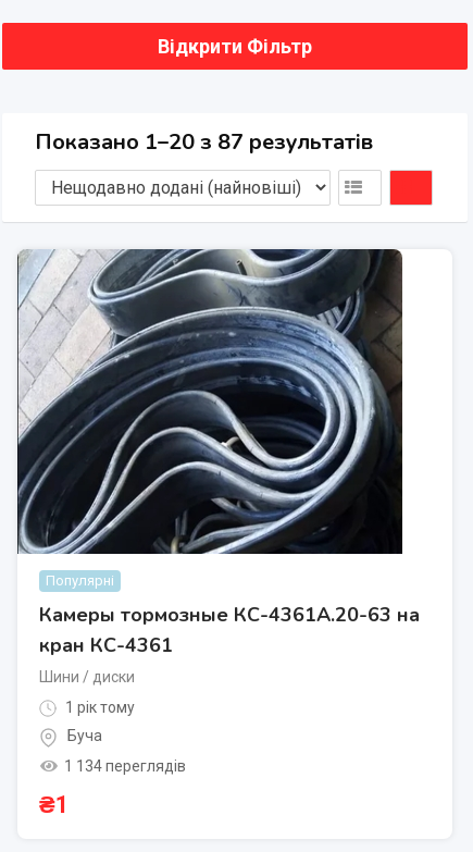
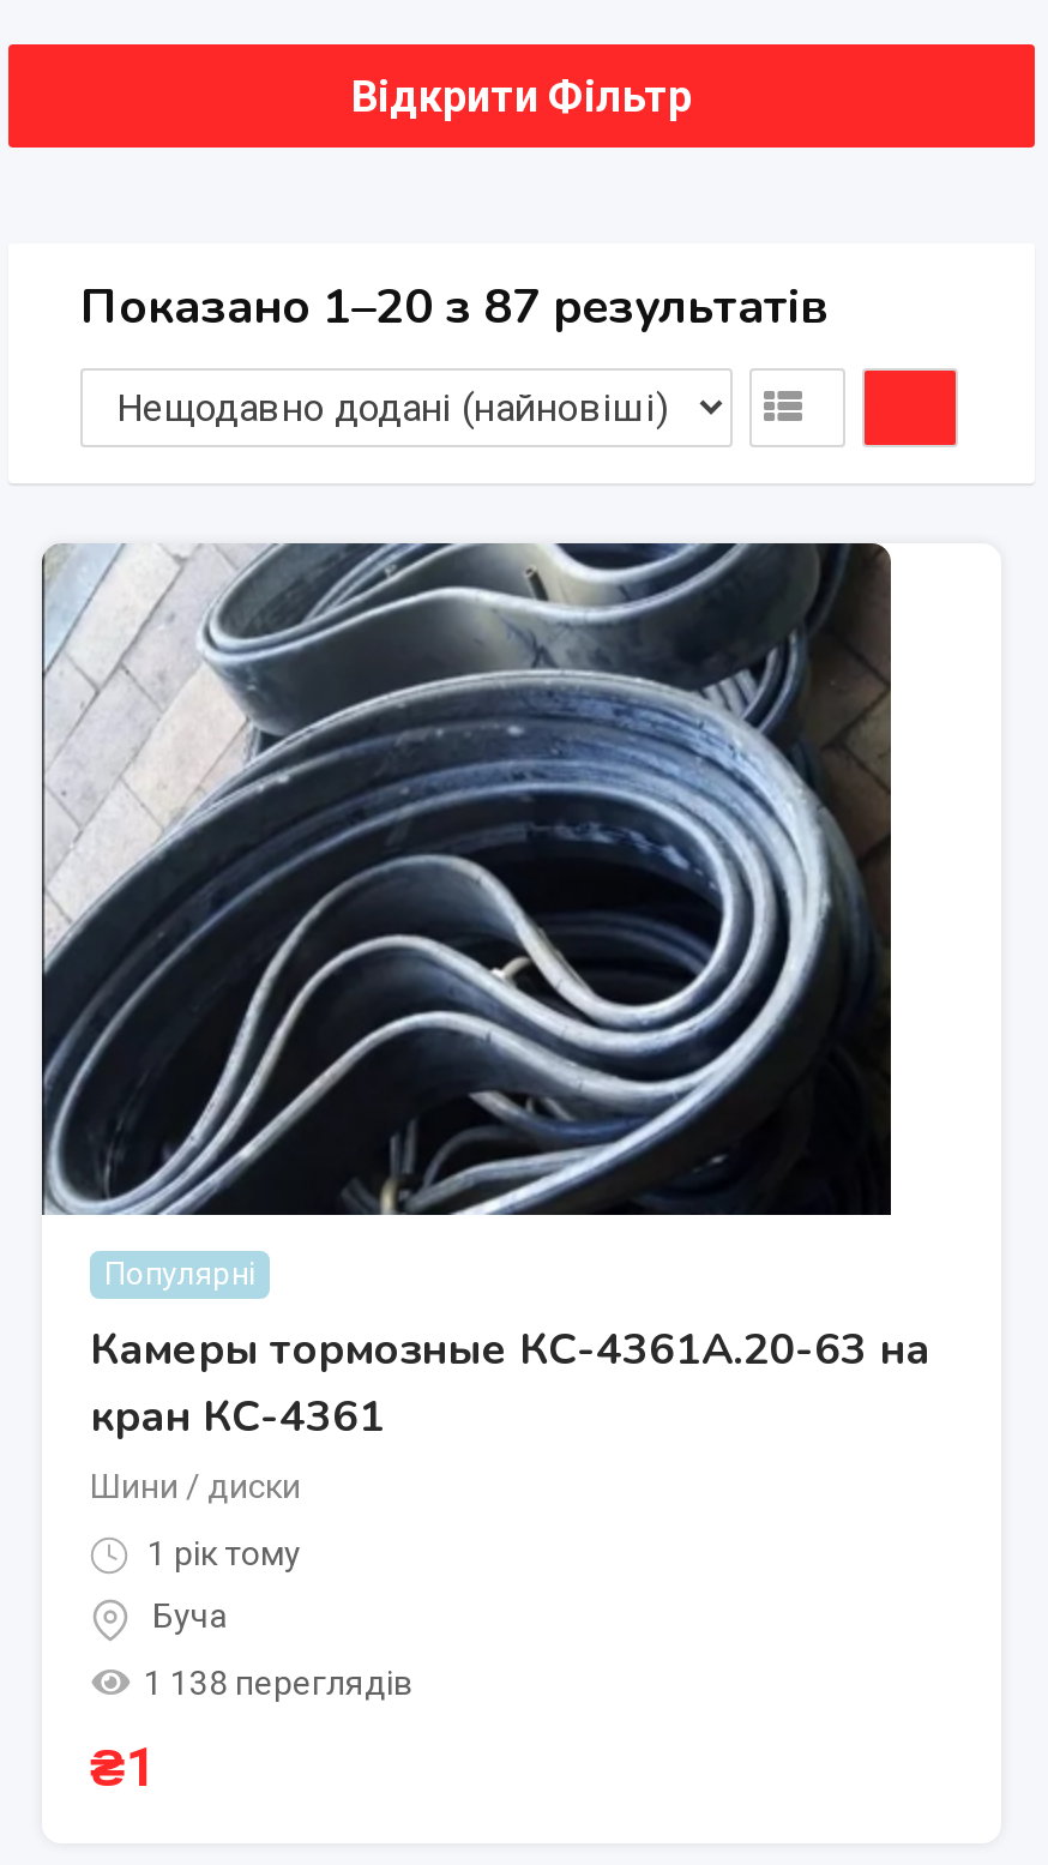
[64,757,185,774] 1 134 переглядів -> [144,1663,412,1701] 1 138 переглядів

